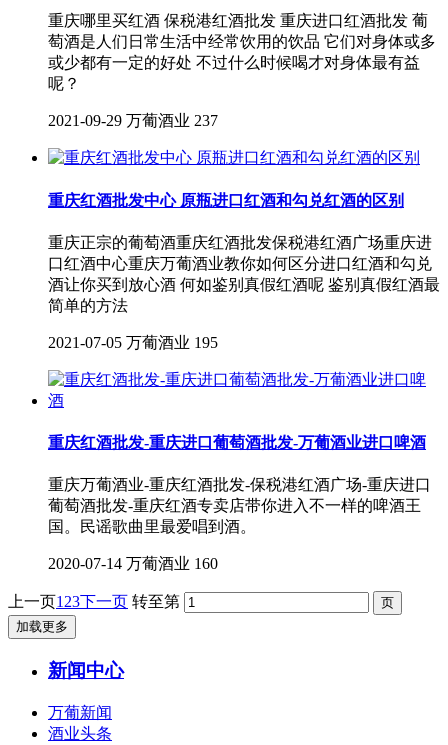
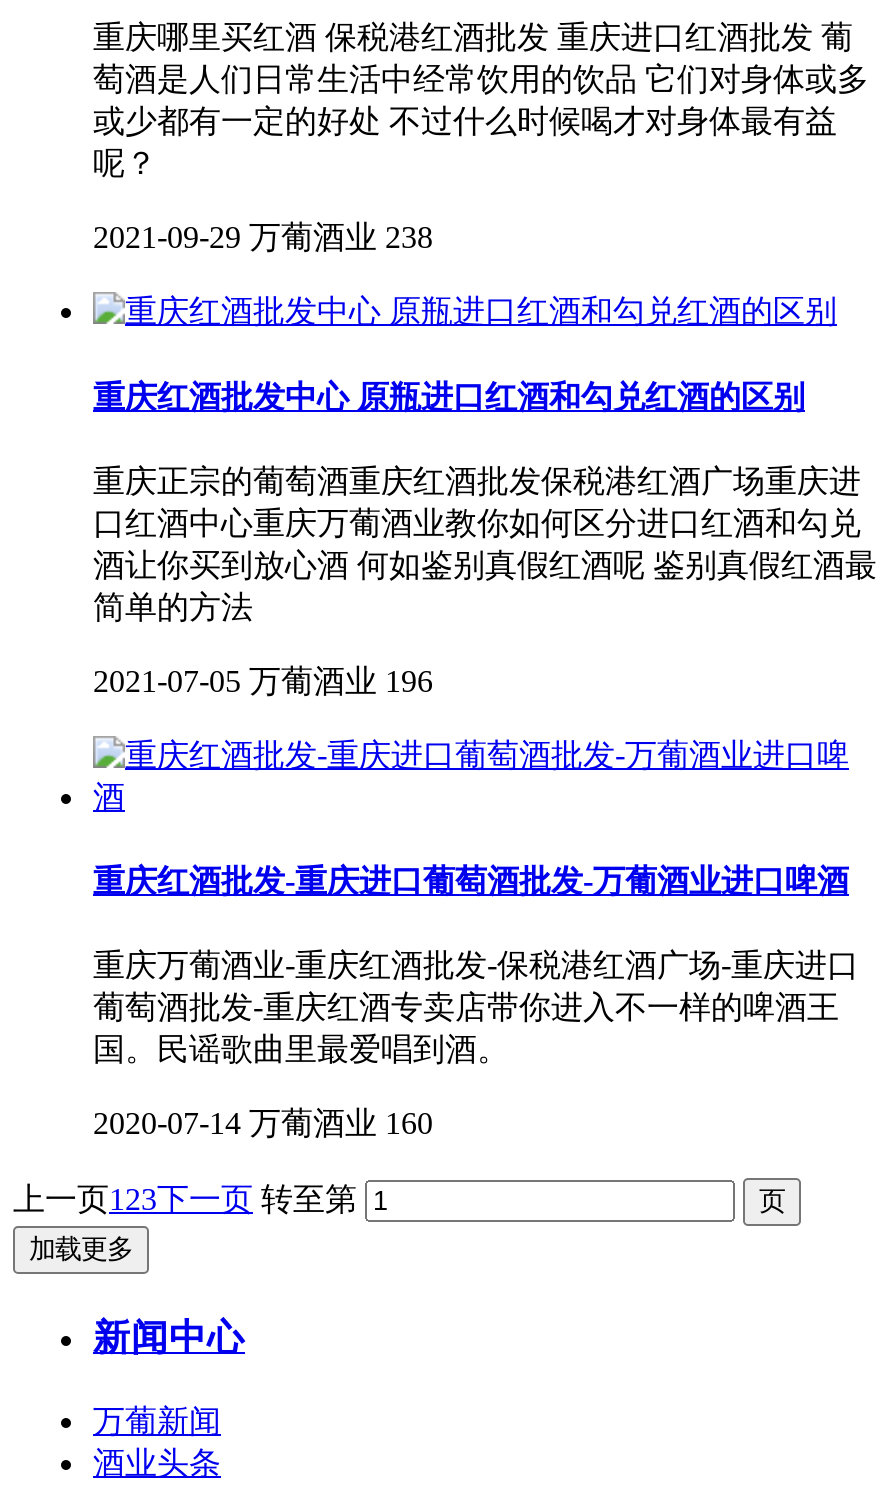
[48,112,218,129] 2021-09-29 万葡酒业 237 -> [93,220,433,254] 2021-09-29 万葡酒业 238
[48,334,218,351] 2021-07-05 万葡酒业 195 -> [93,664,433,698] 2021-07-05 万葡酒业 196

